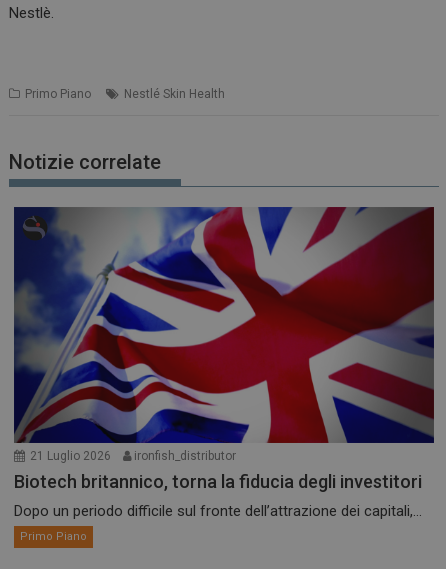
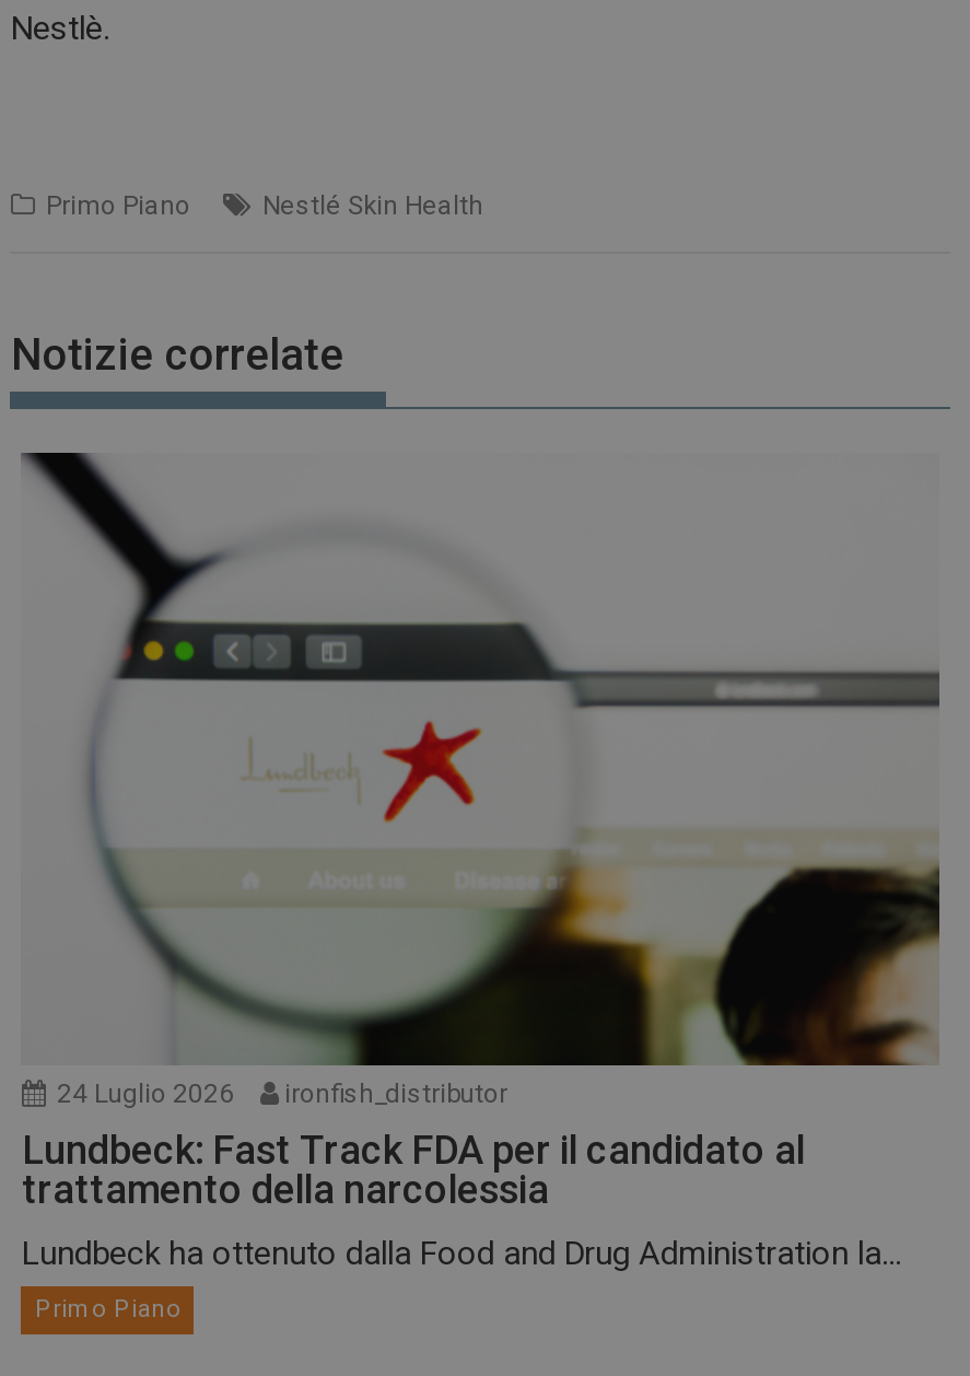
[13,206,435,463] [image] | 21 Luglio 2026 ironfish_distributor -> [21,451,939,1109] [image] | 24 Luglio 2026 ironfish_distributor
[14,471,422,492] Biotech britannico, torna la fiducia degli investitori -> [22,1127,805,1212] Lundbeck: Fast Track FDA per il candidato al | trattamento della narcolessia
[14,502,422,520] Dopo un periodo difficile sul fronte dell’attrazione dei capitali,... -> [22,1234,901,1273] Lundbeck ha ottenuto dalla Food and Drug Administration la...

